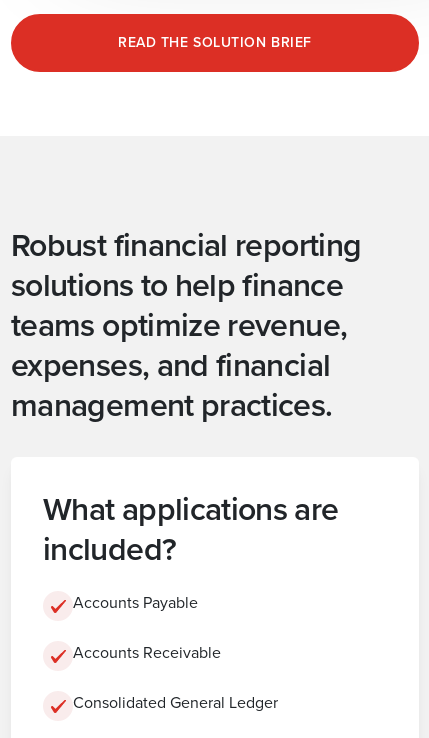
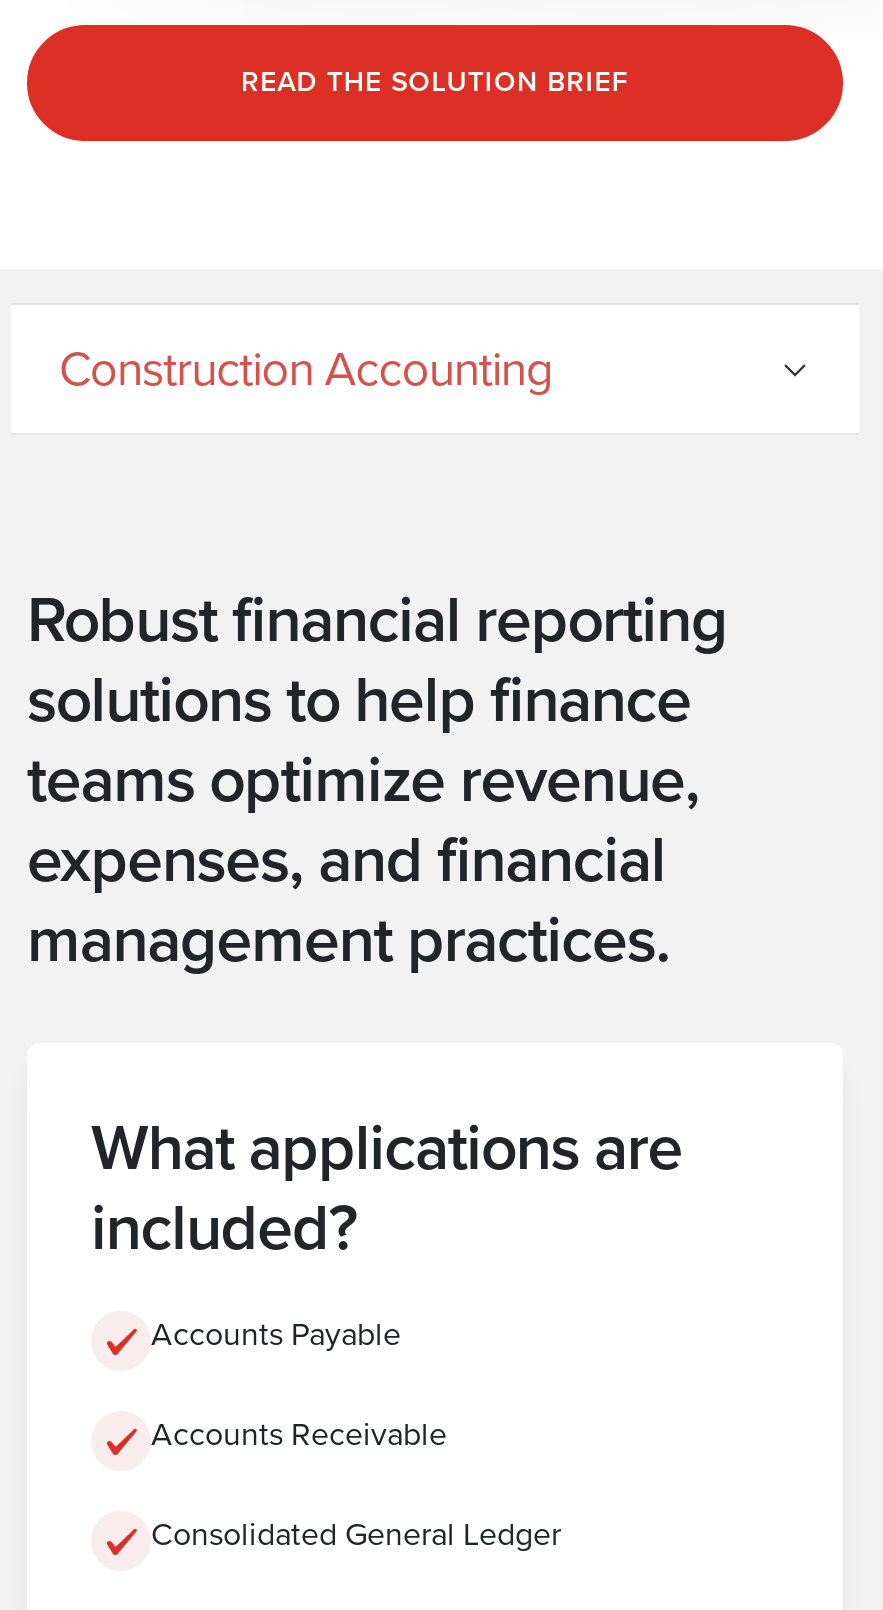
none -> [59,333,553,405] Construction Accounting

